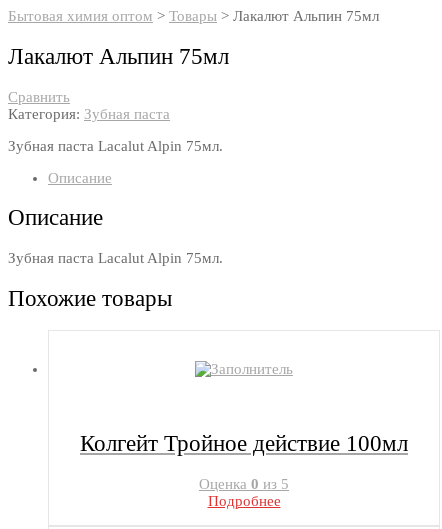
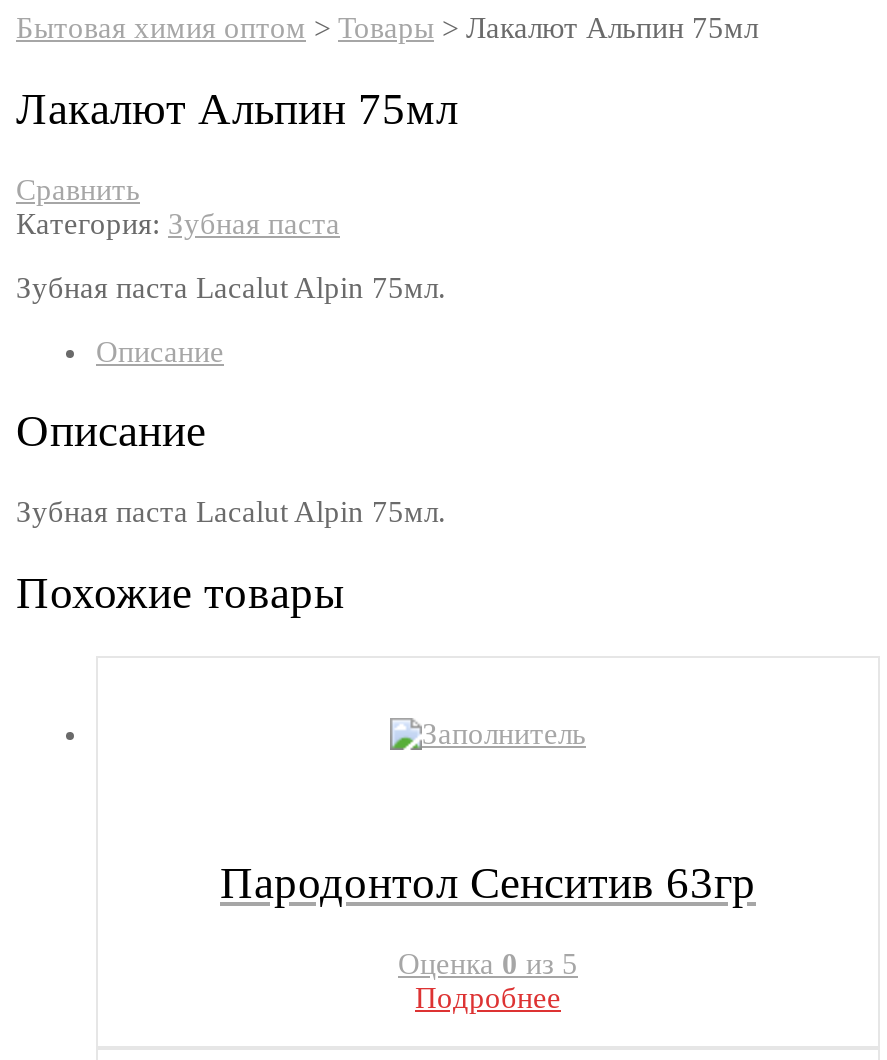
[80,431,408,456] Колгейт Тройное действие 100мл -> [220,858,756,908] Пародонтол Сенситив 63гр

